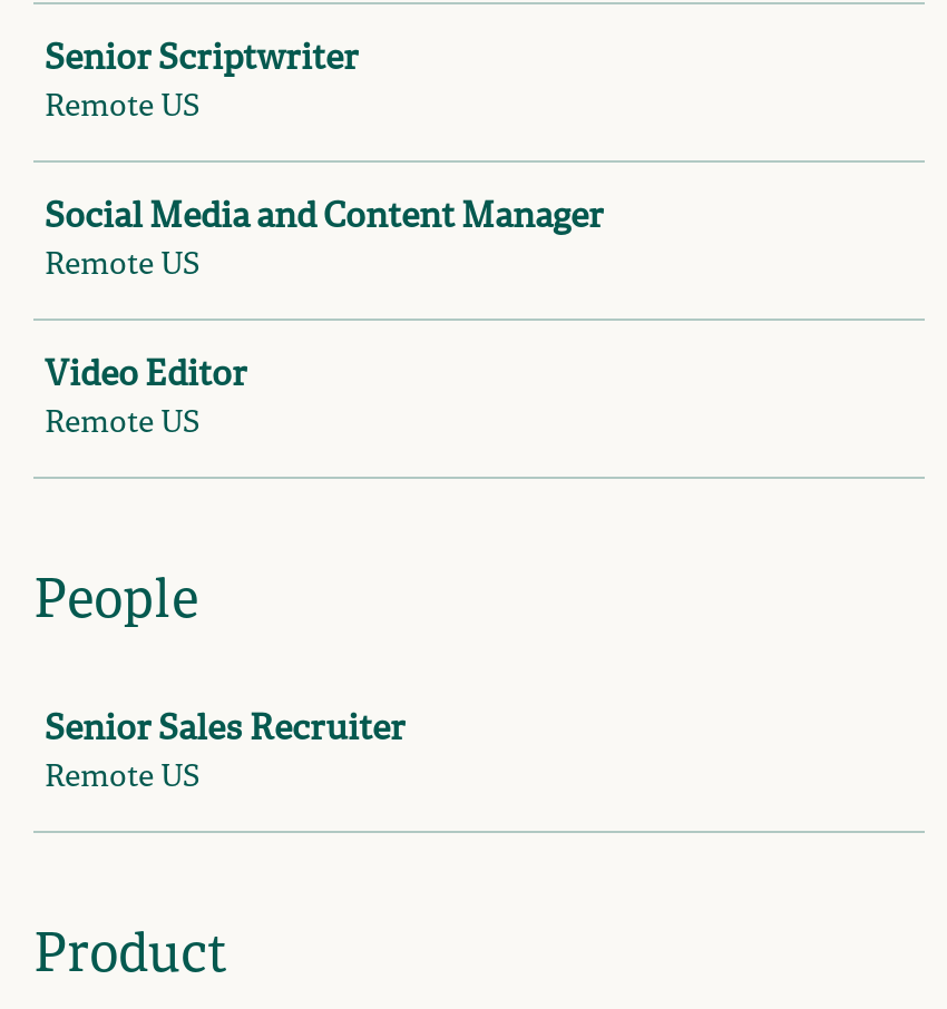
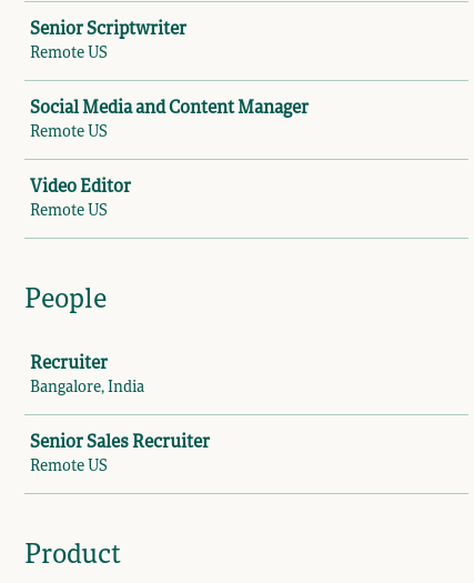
none -> [30,353,144,398] Recruiter | Bangalore, India

